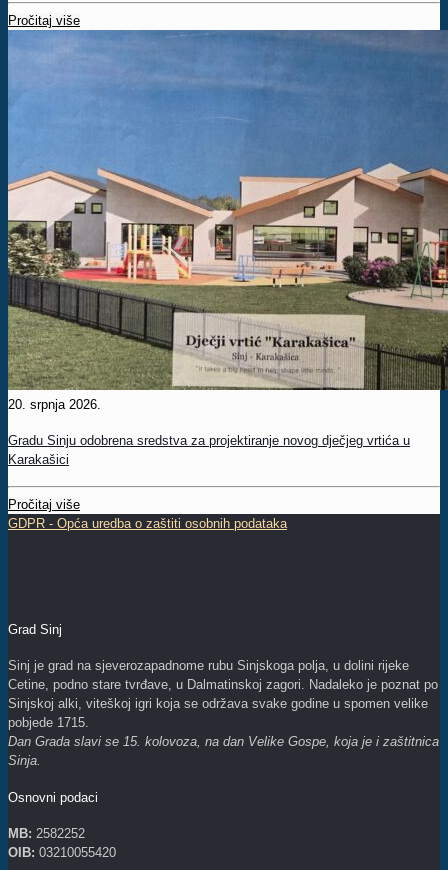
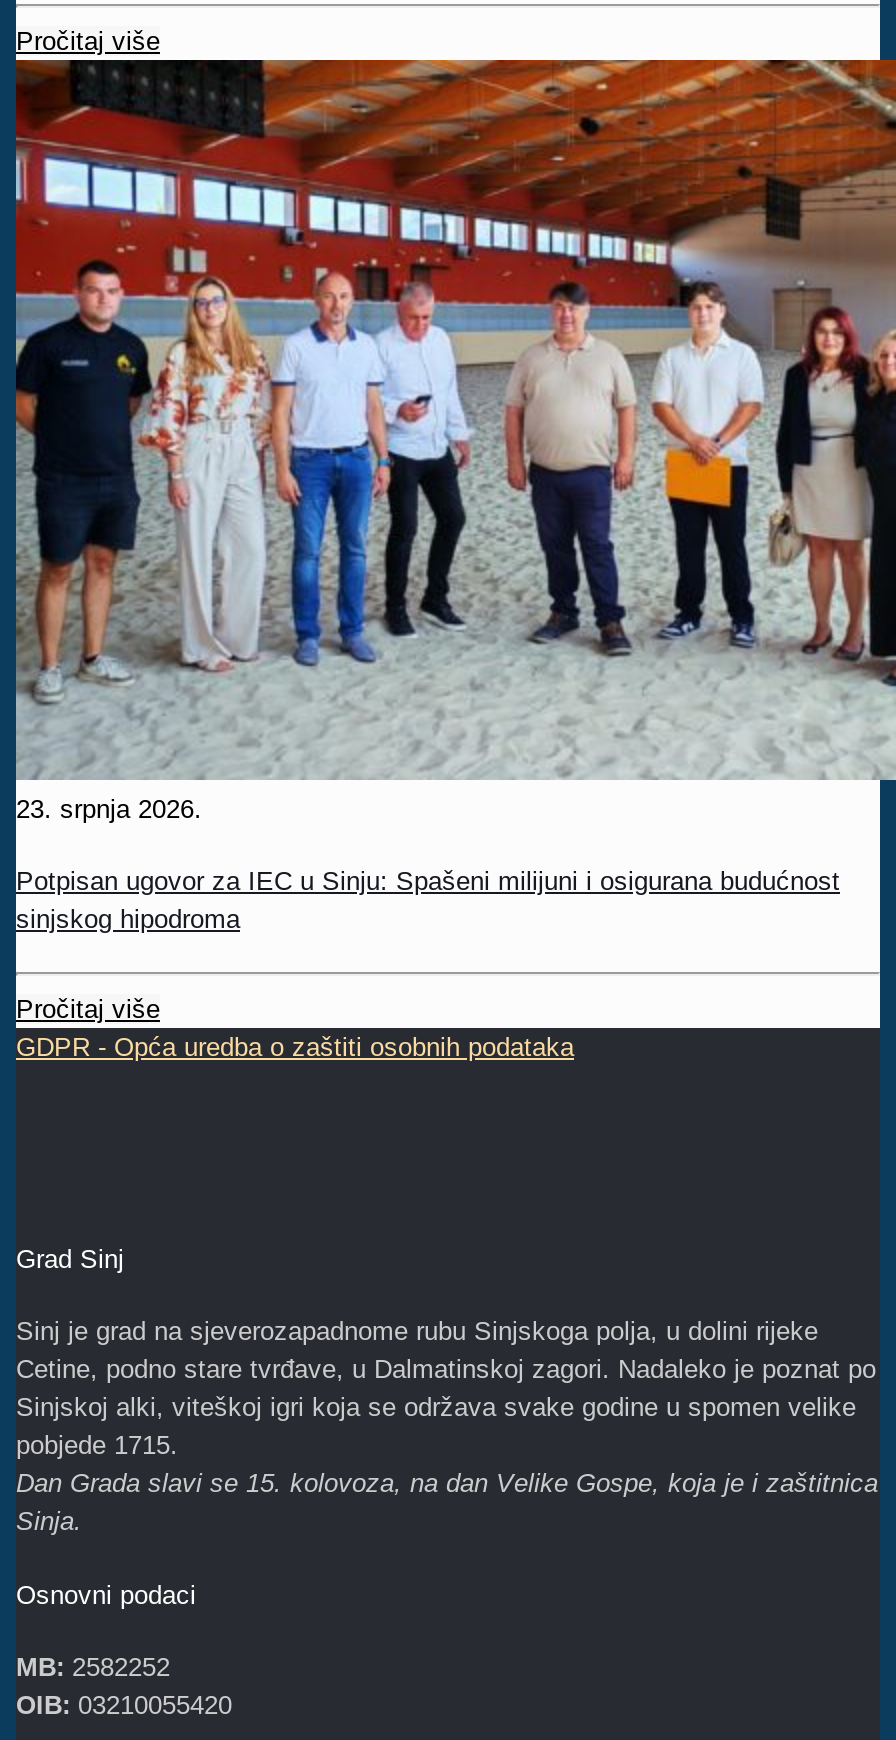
[7,29,445,412] [image] | 20. srpnja 2026. -> [14,58,890,823] [image] | 23. srpnja 2026.
[8,433,410,467] Gradu Sinju odobrena sredstva za projektiranje novog dječjeg vrtića u | Karakašici -> [16,866,840,934] Potpisan ugovor za IEC u Sinju: Spašeni milijuni i osigurana budućnost | sinjskog hipodroma

